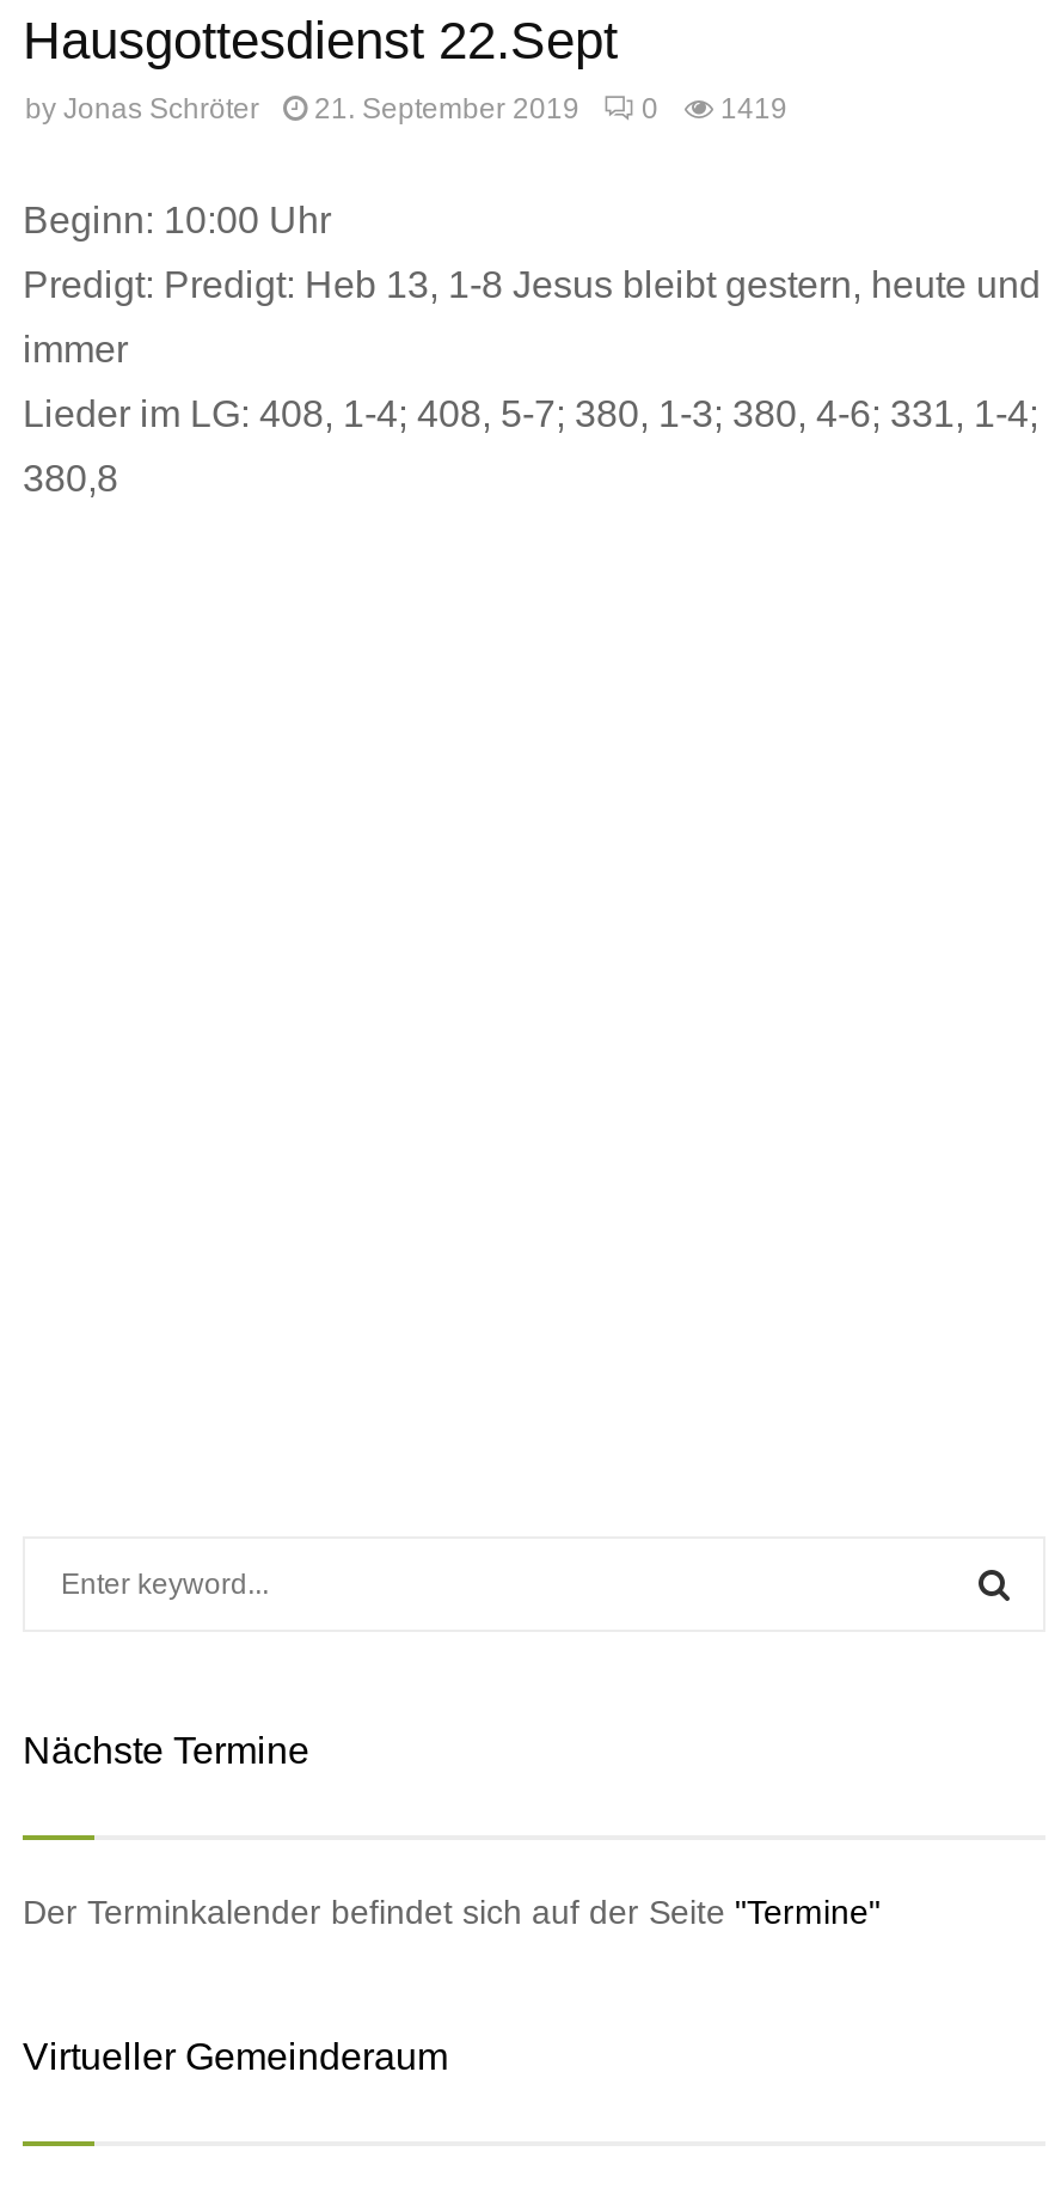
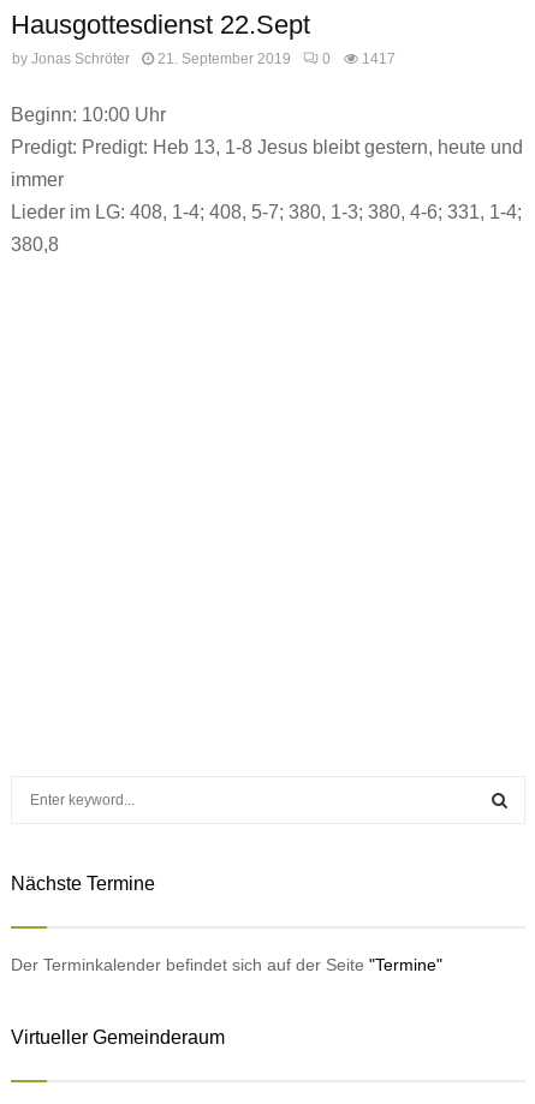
[25,92,787,126] by Jonas Schröter 21. September 2019 0 1419 -> [12,50,396,67] by Jonas Schröter 21. September 2019 0 1417

